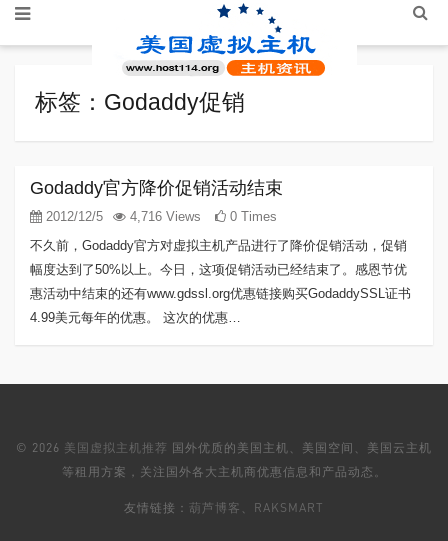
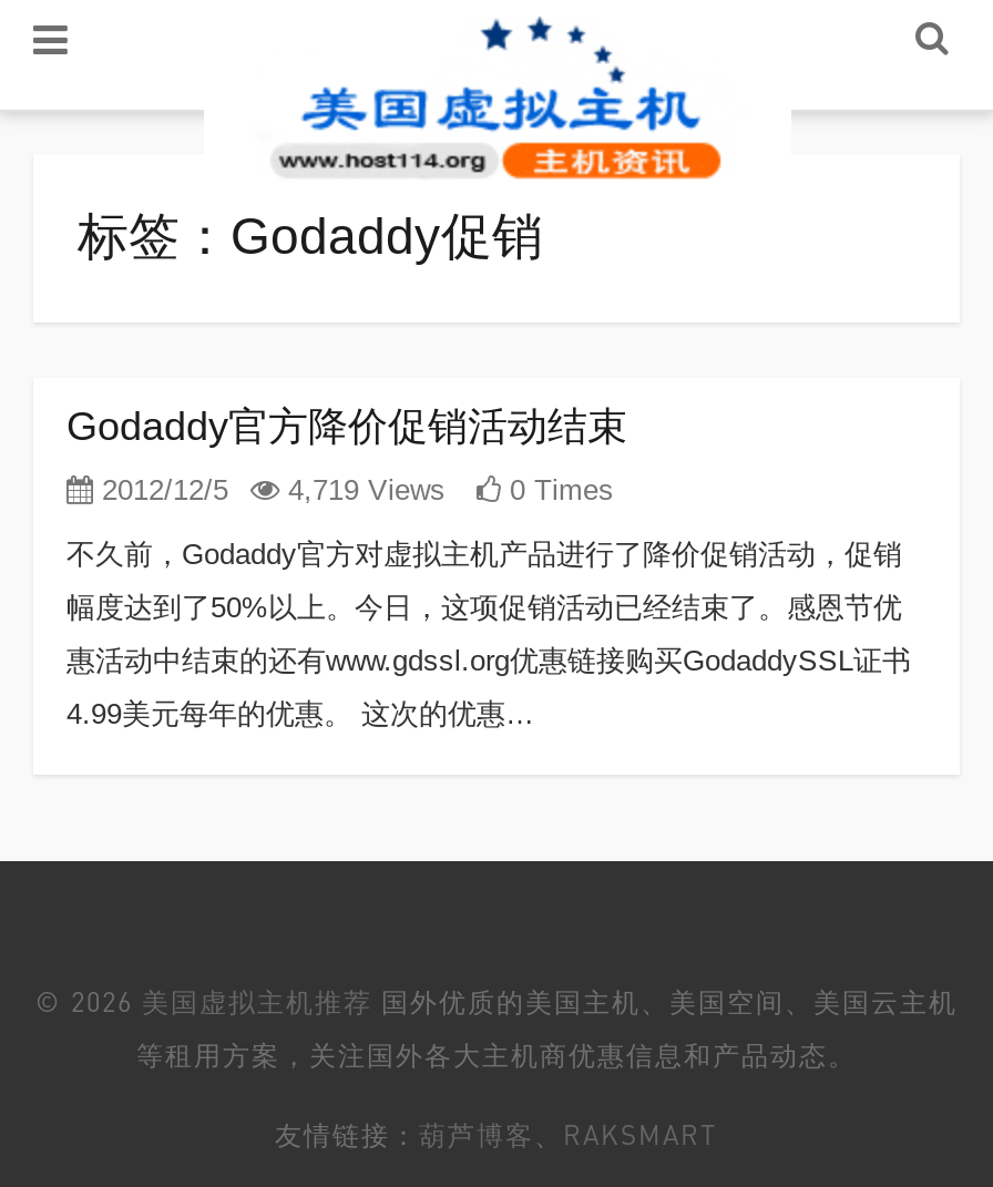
[42,209,277,224] 2012/12/5 4,716 Views 0 Times -> [93,473,614,506] 2012/12/5 4,719 Views 0 Times

